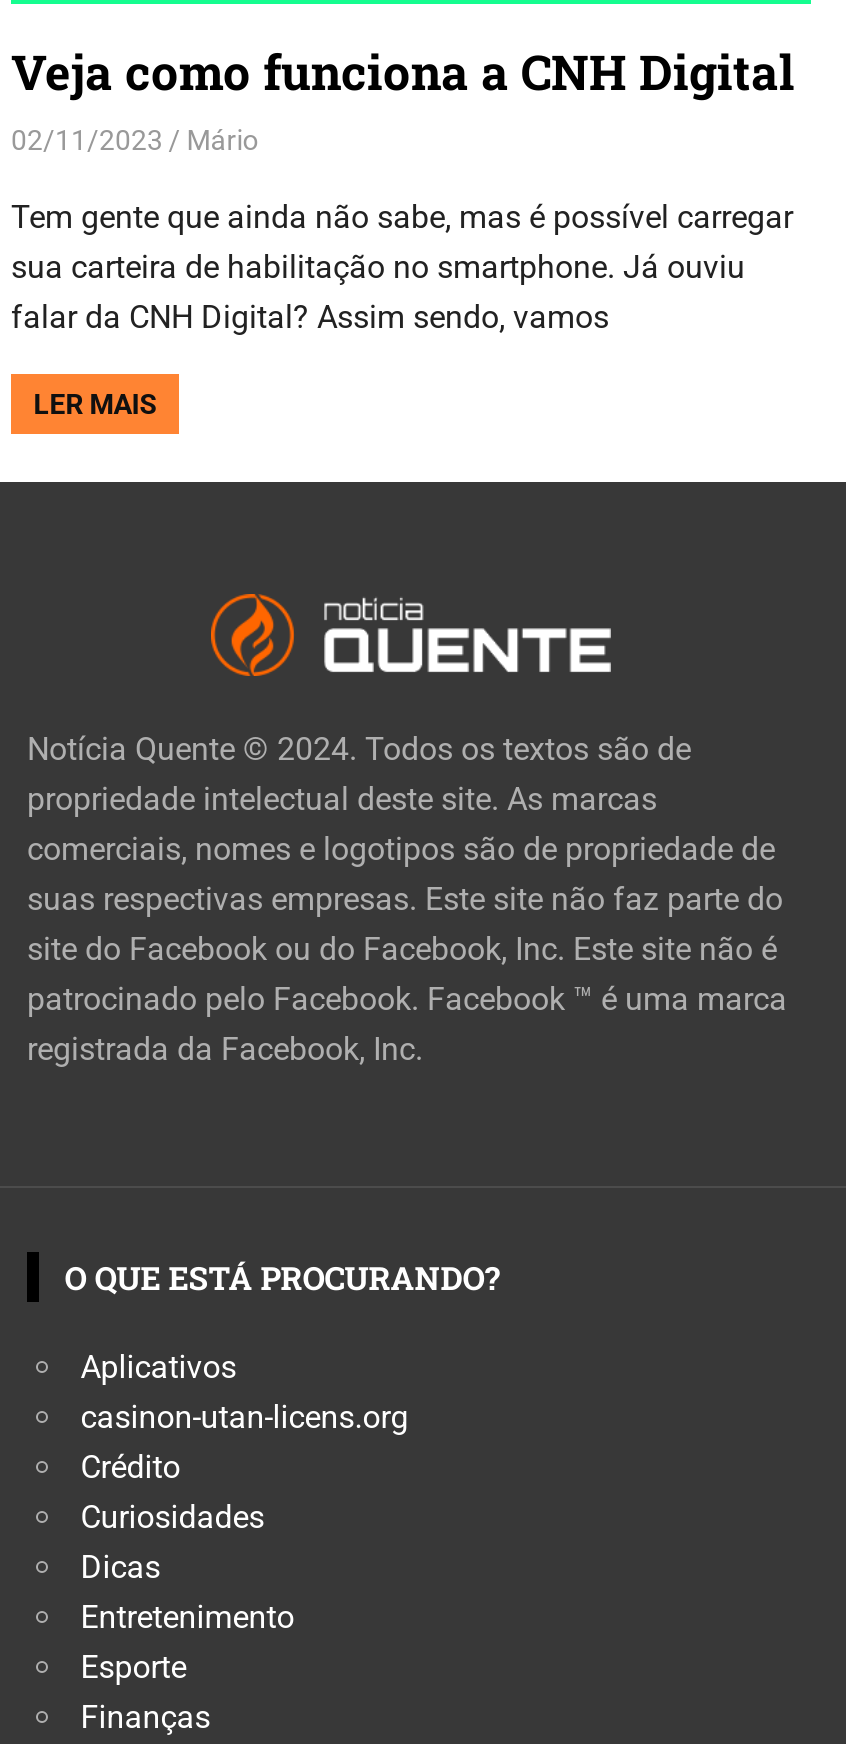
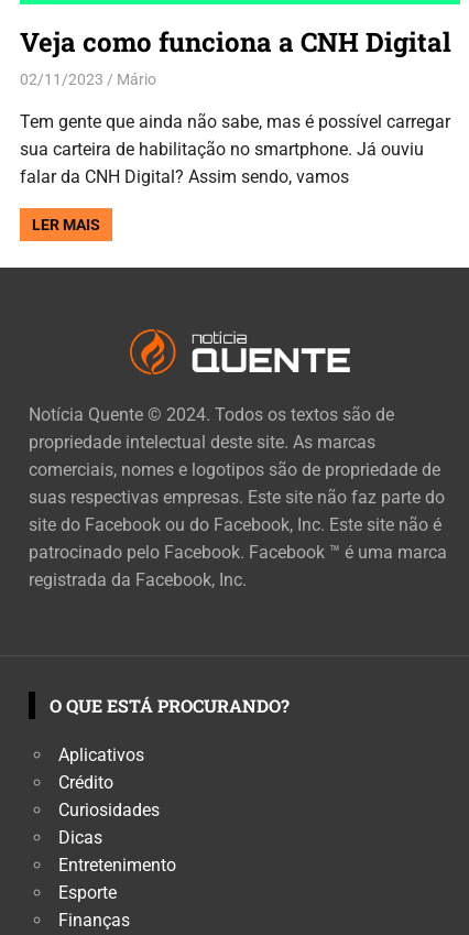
[81,1398,409,1436] casinon-utan-licens.org -> none

